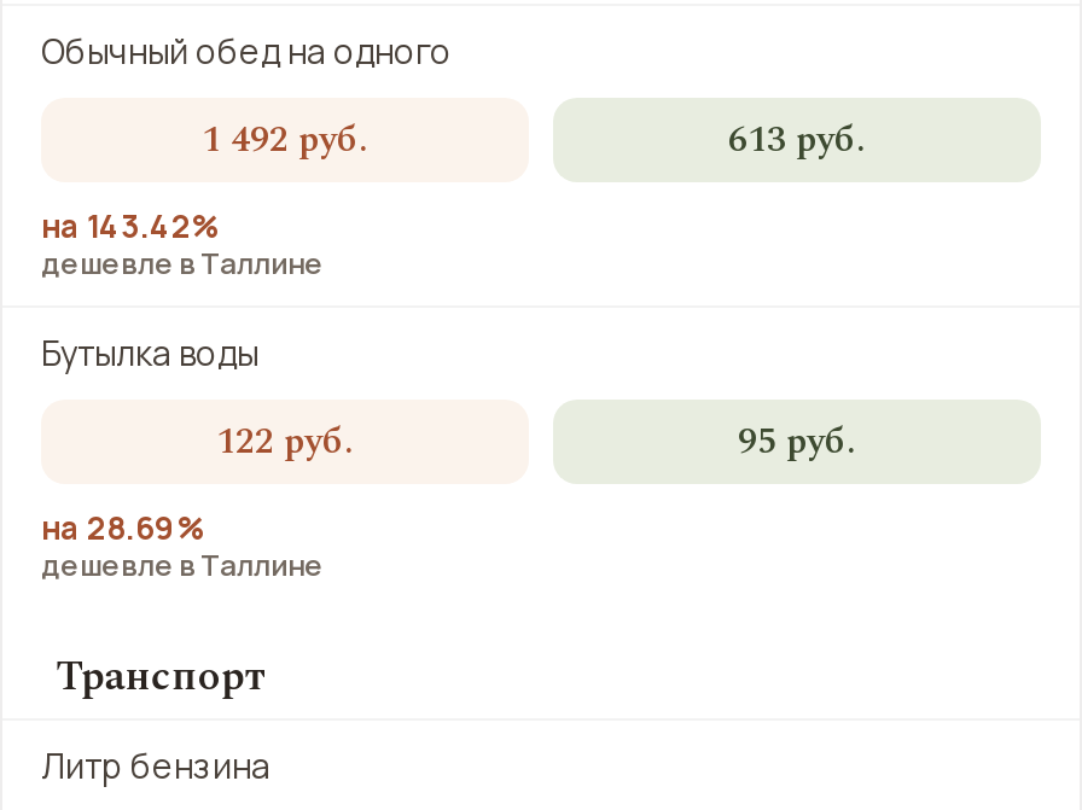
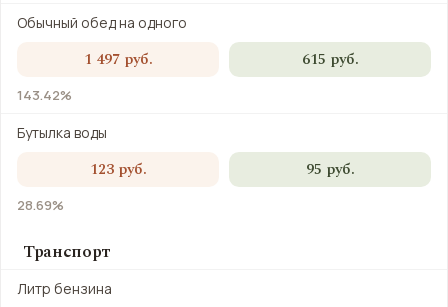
[202,112,866,168] 1 492 руб. | 613 руб. -> [83,48,358,71] 1 497 руб. | 615 руб.
[41,204,324,284] на 143.42% | дешевле в Таллине -> [17,86,72,104] 143.42%
[216,414,354,470] 122 руб. -> [89,158,146,181] 123 руб.
[41,506,324,585] на 28.69% | дешевле в Таллине -> [17,196,64,214] 28.69%

